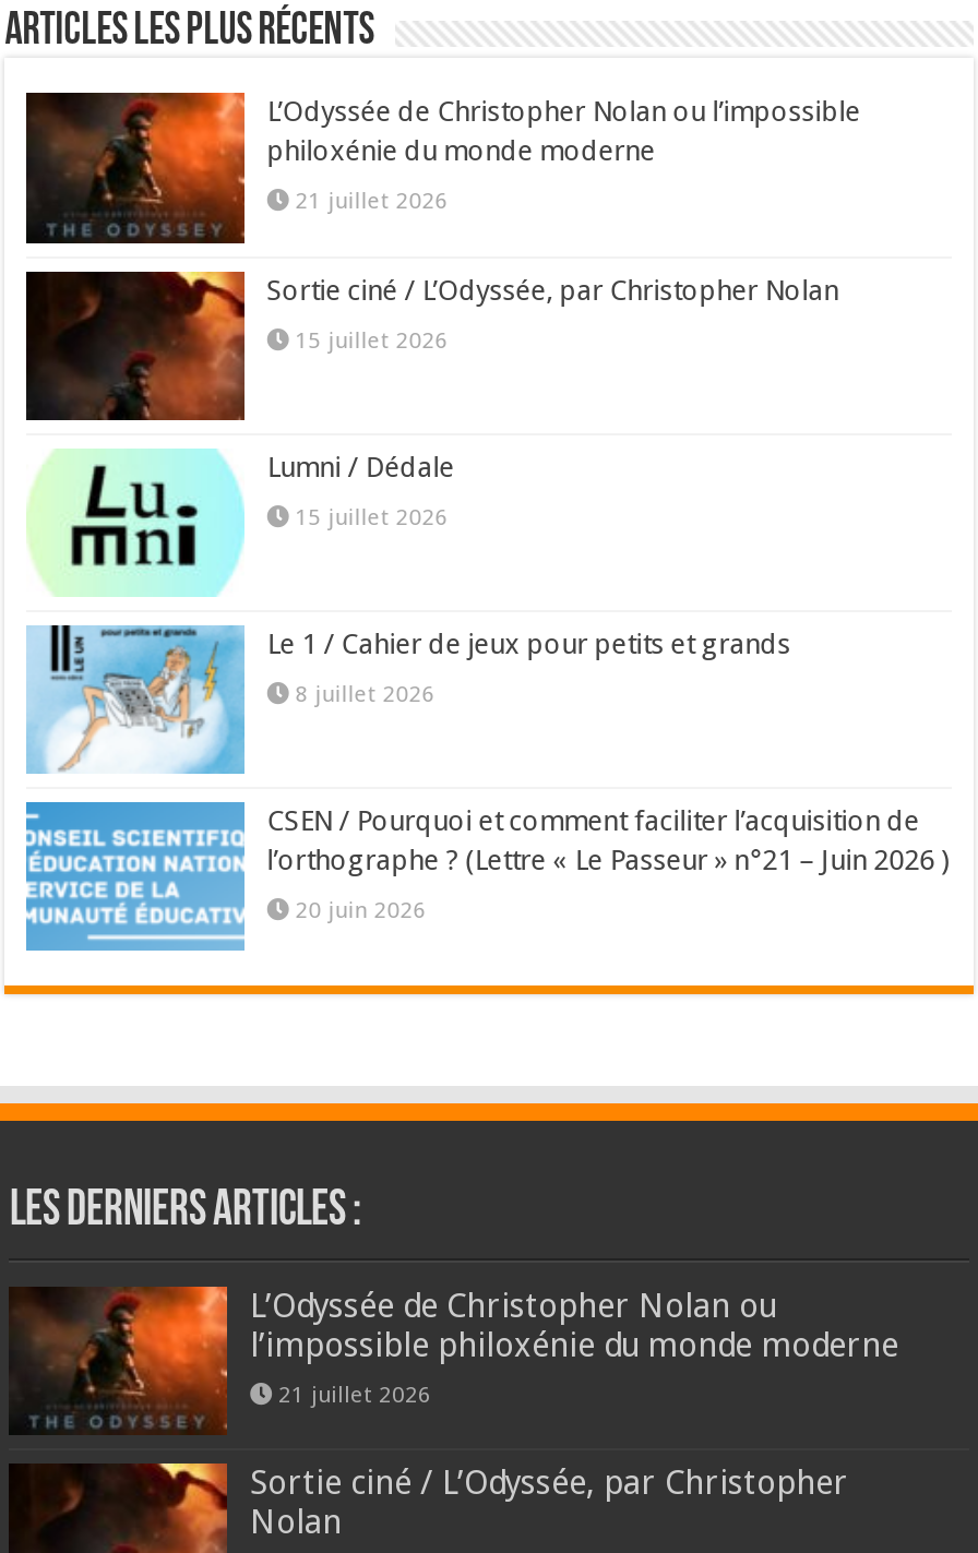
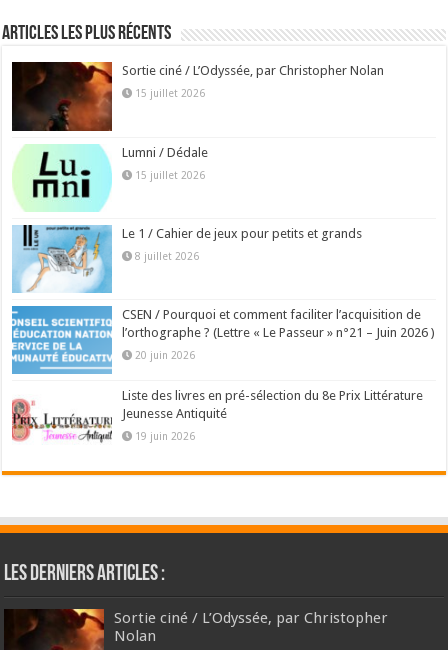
[28,91,861,243] [image] | L’Odyssée de Christopher Nolan ou l’impossible | philoxénie du monde moderne | 21 juillet 2026 -> none
none -> [11,388,423,455] [image] | Liste des livres en pré-sélection du 8e Prix Littérature | Jeunesse Antiquité | 19 juin 2026
[13,1285,898,1435] [image] | L’Odyssée de Christopher Nolan ou | l’impossible philoxénie du monde moderne | 21 juillet 2026 -> none

